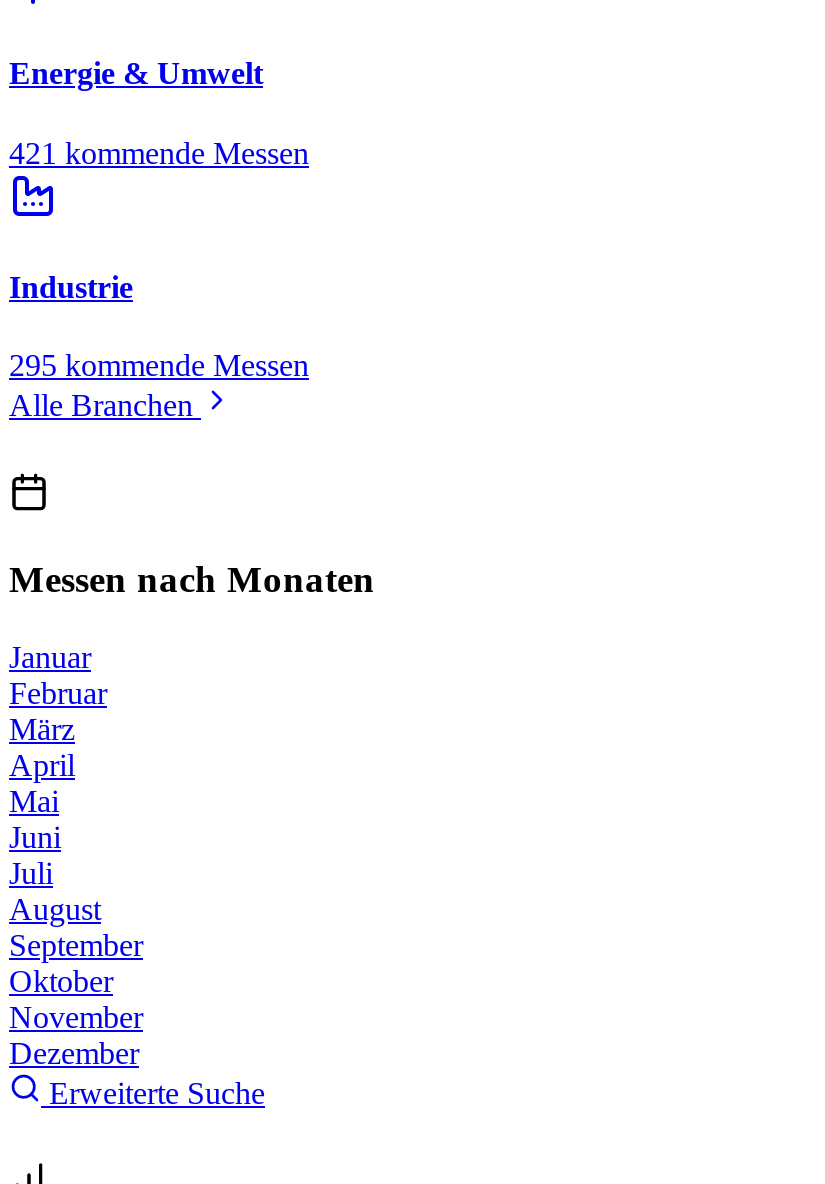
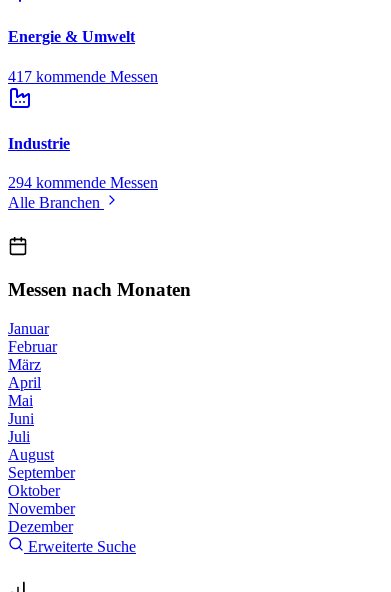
[9,135,309,169] 421 kommende Messen -> [8,68,158,85] 417 kommende Messen
[9,348,309,382] 295 kommende Messen -> [8,174,158,191] 294 kommende Messen

